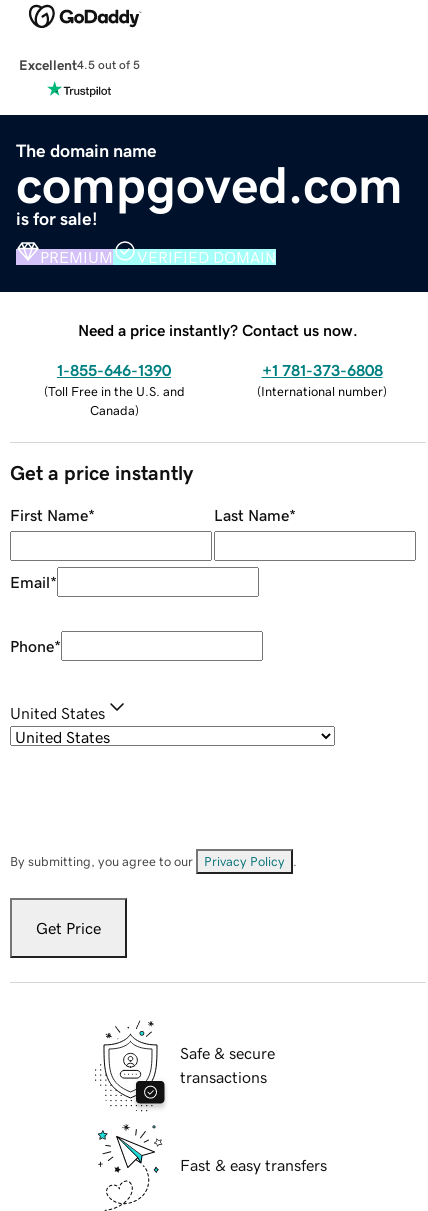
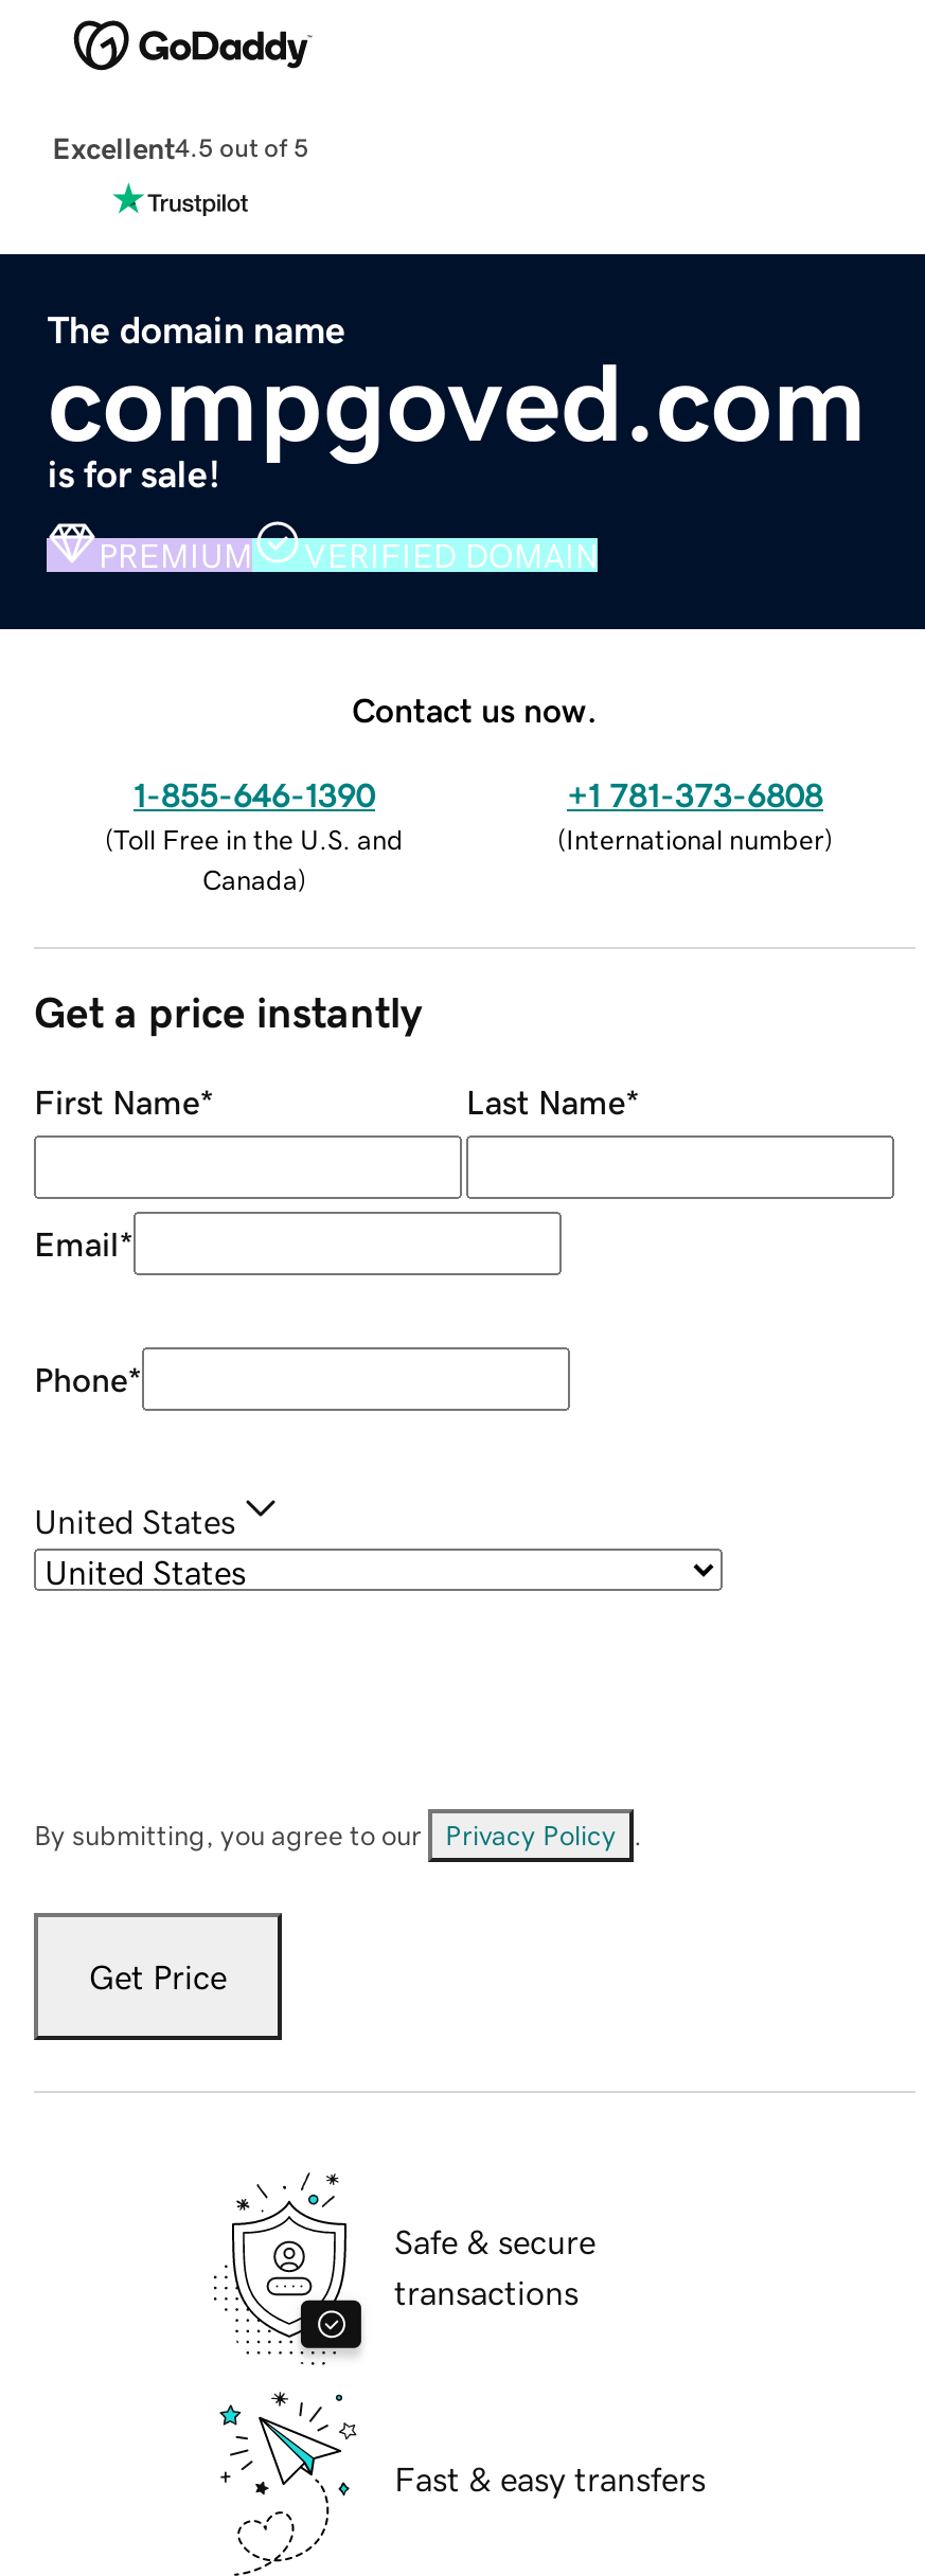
[78,322,358,338] Need a price instantly? Contact us now. -> [352,692,598,726] Contact us now.

